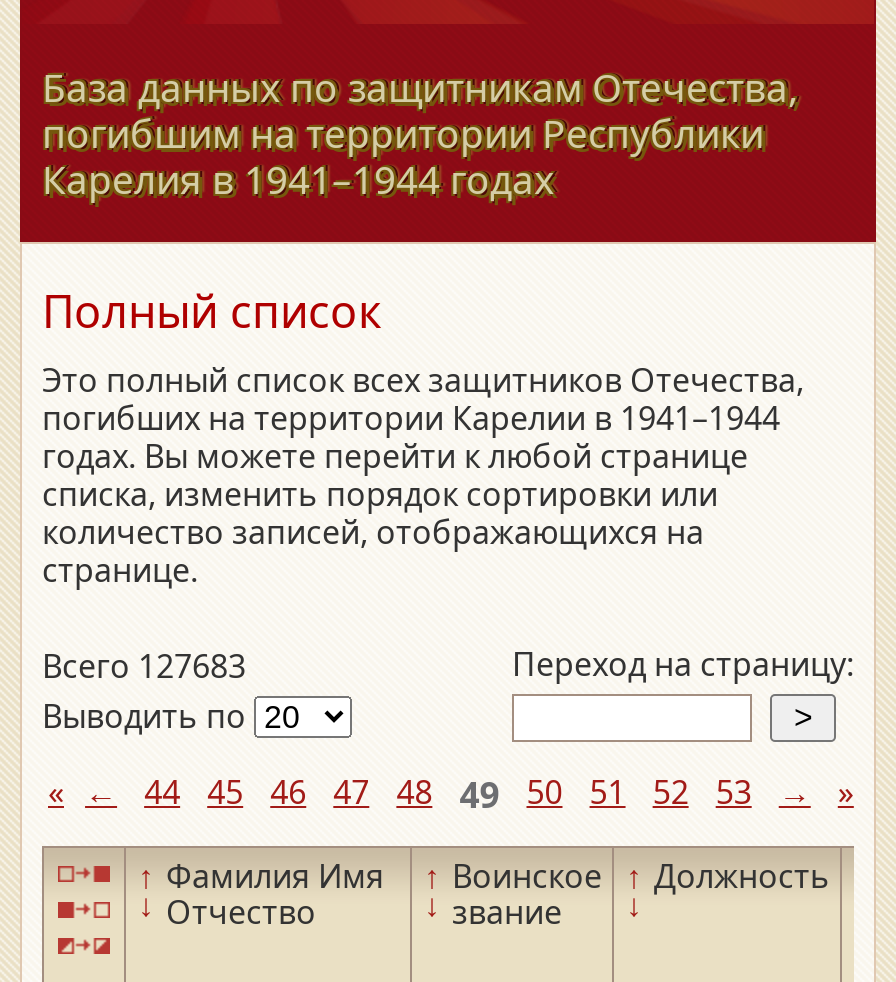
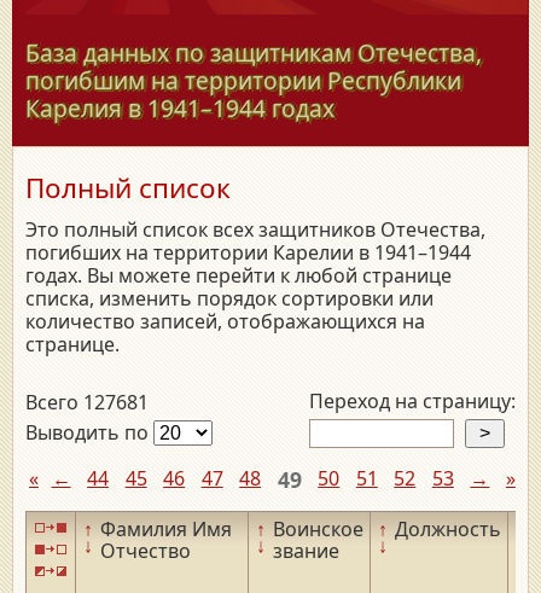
[42,644,246,688] Всего 127683 -> [25,389,149,416] Всего 127681

